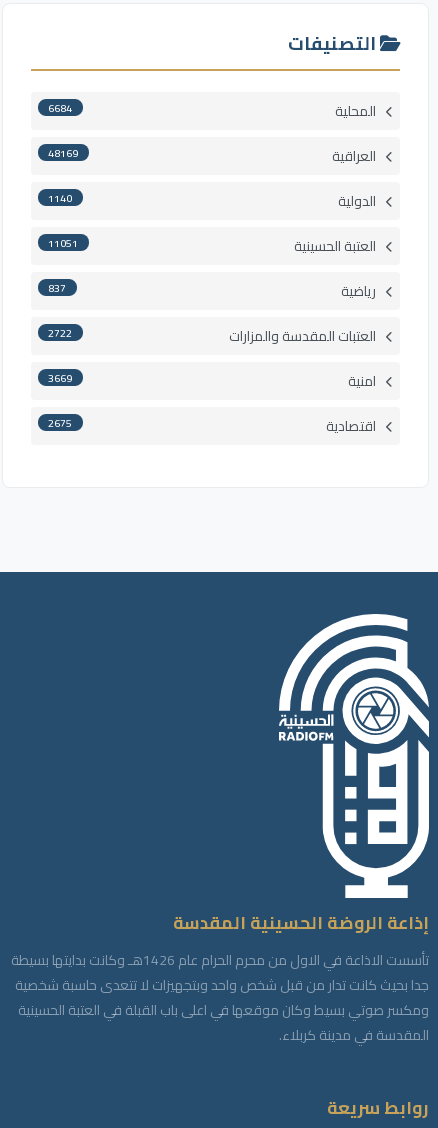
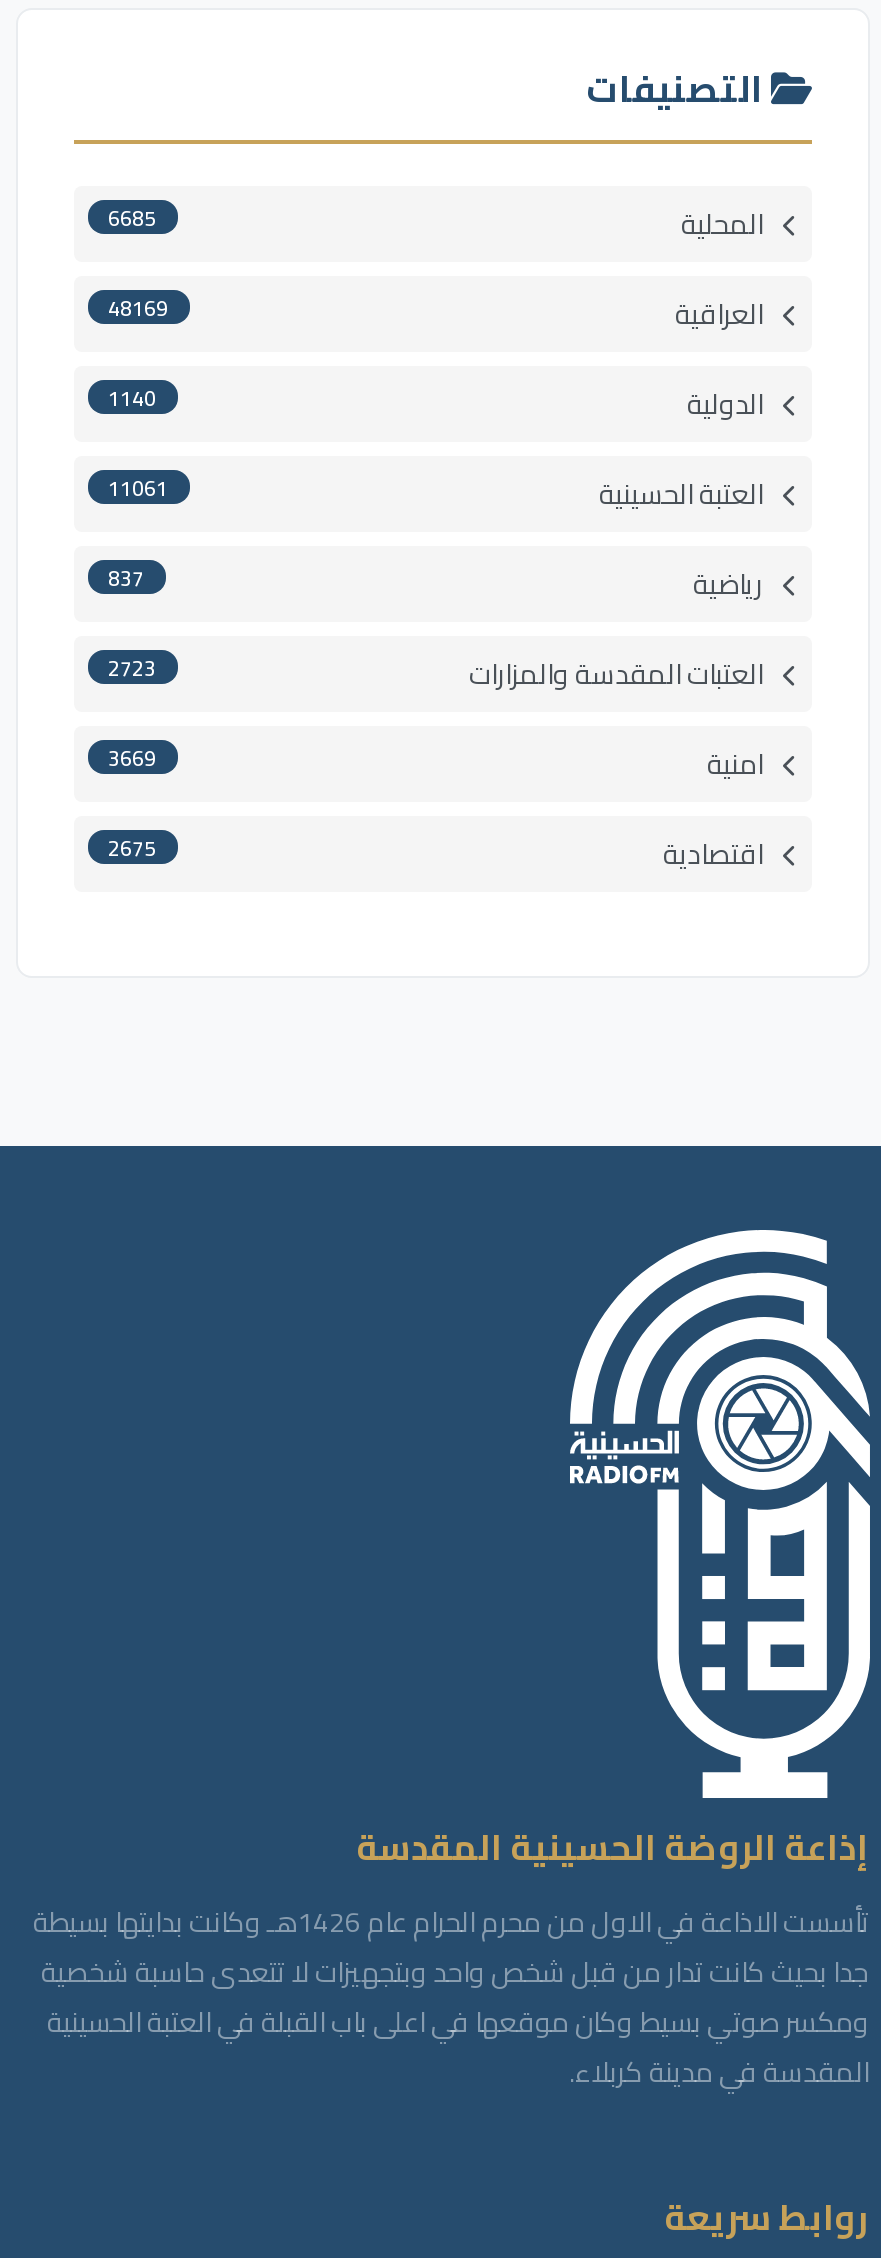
[48,97,72,117] 6684 -> [108,197,156,237] 6685
[48,232,78,252] 11051 -> [108,467,168,507] 11061
[48,322,72,342] 2722 -> [108,647,156,687] 2723

